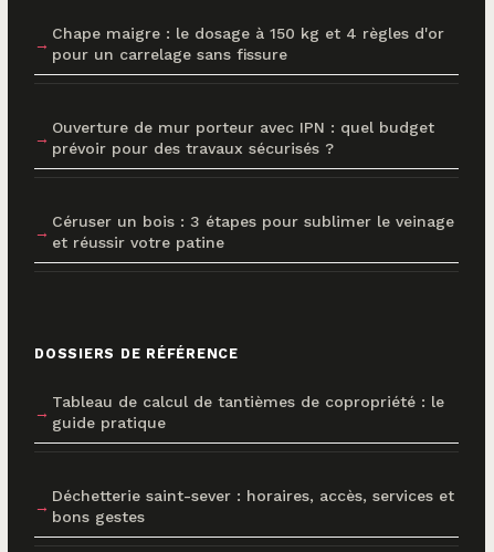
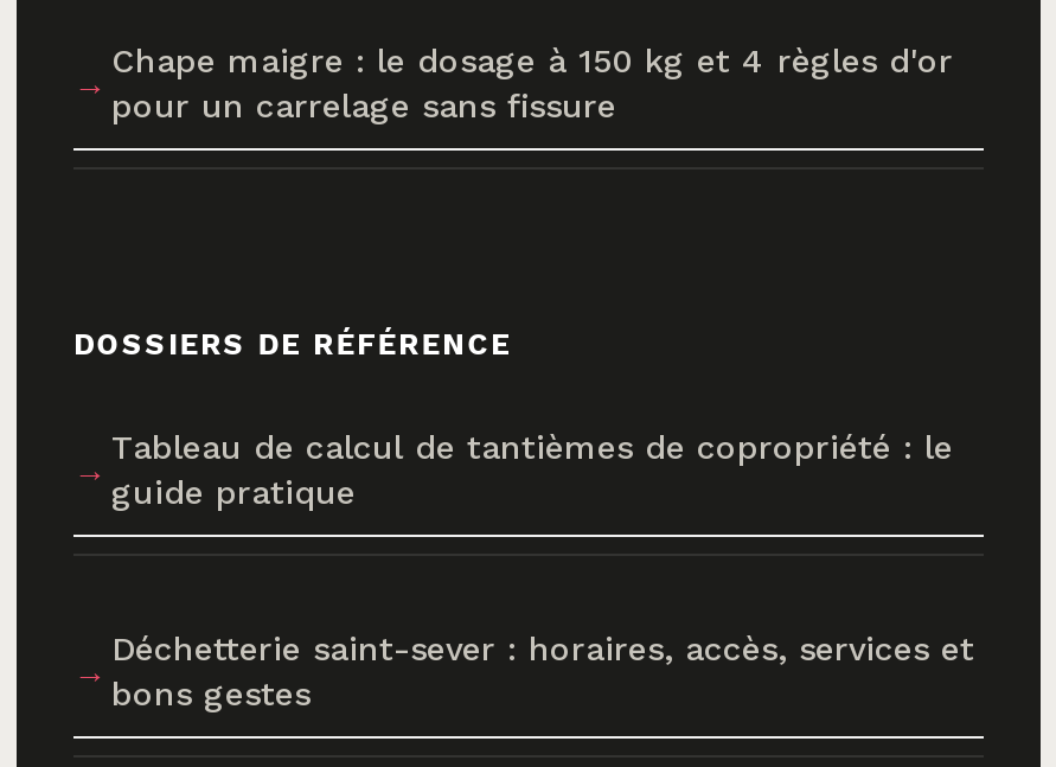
[52,118,434,157] Ouverture de mur porteur avec IPN : quel budget | prévoir pour des travaux sécurisés ? -> none
[52,213,454,251] Céruser un bois : 3 étapes pour sublimer le veinage | et réussir votre patine -> none

